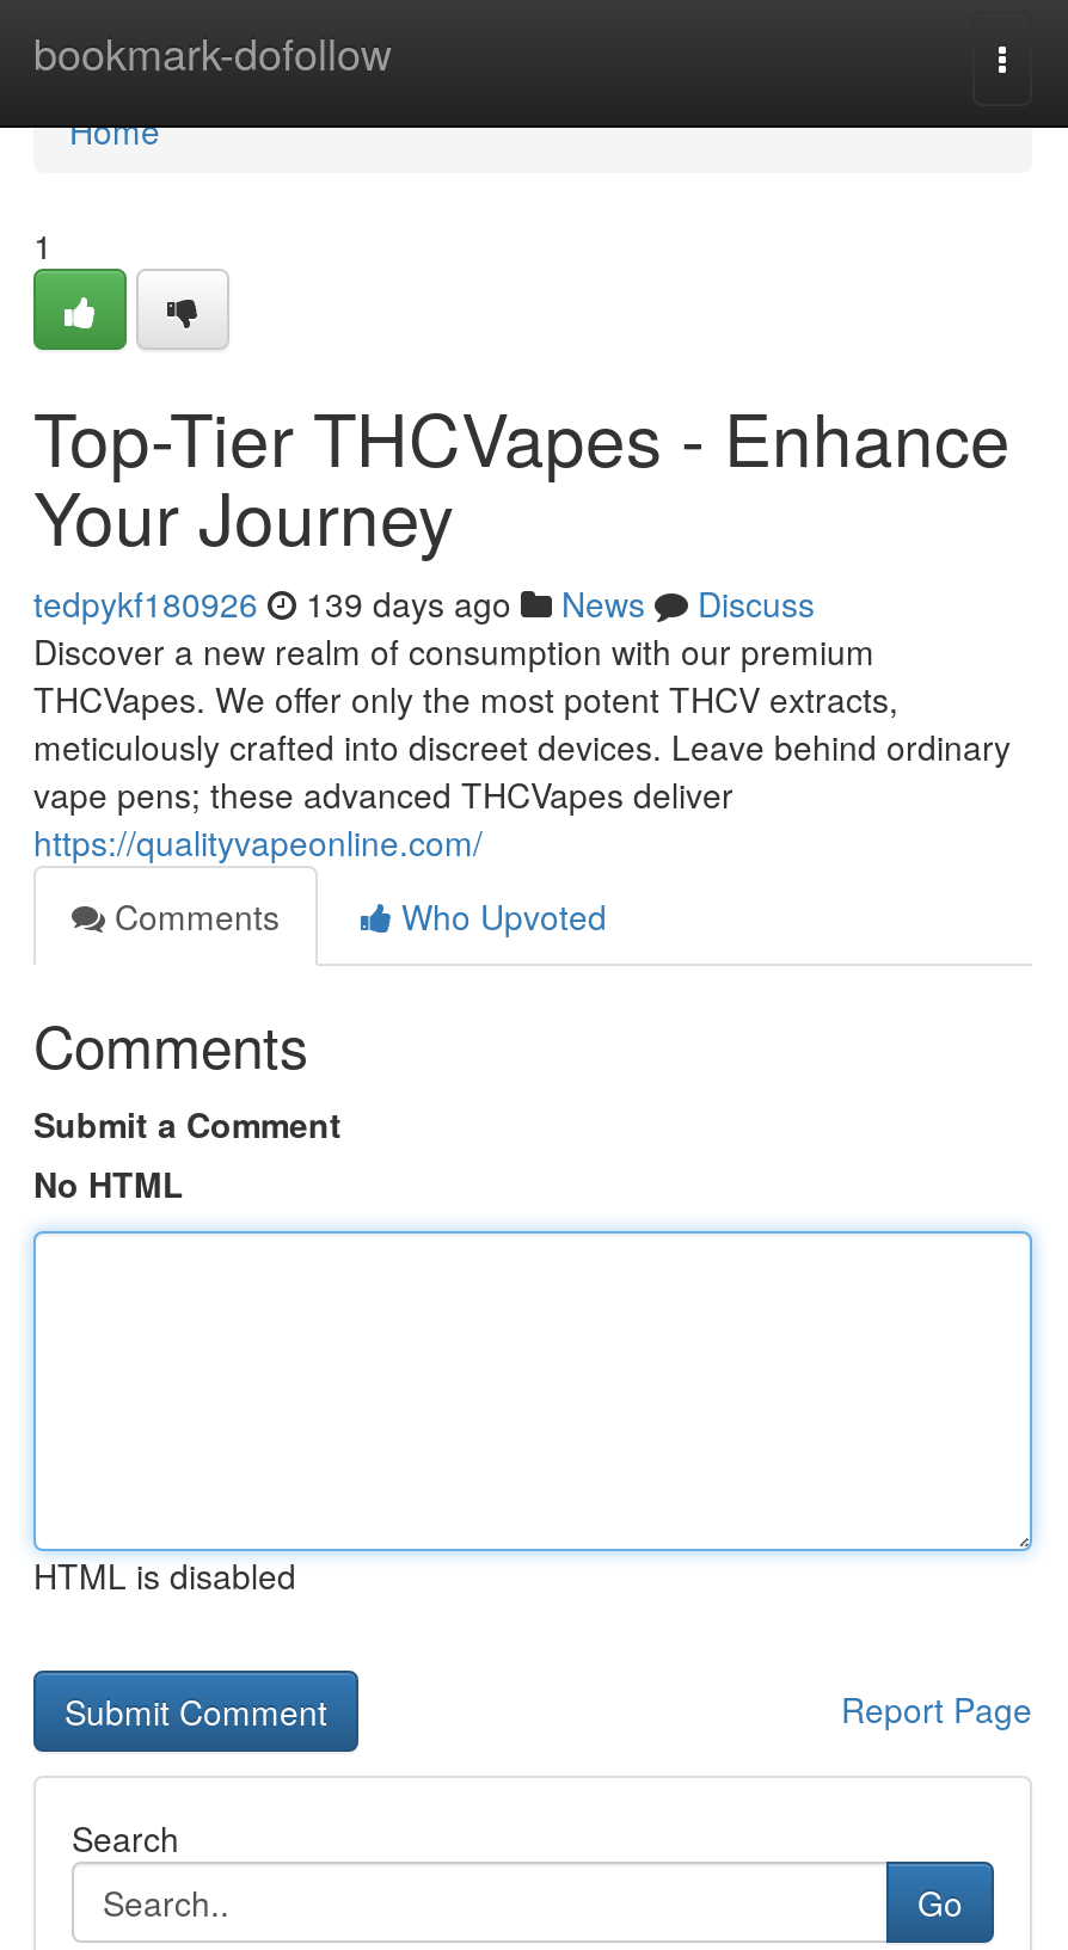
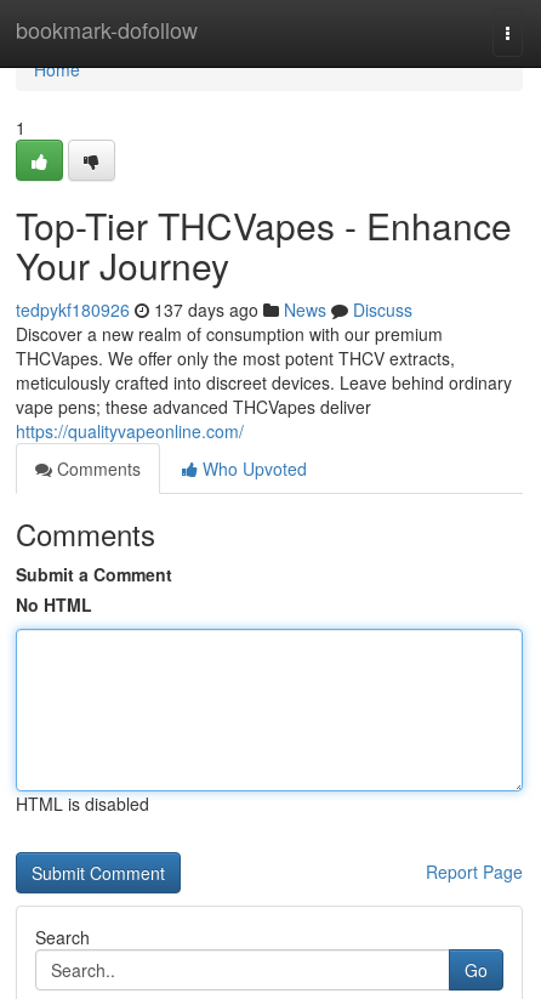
[33,579,815,627] tedpykf180926 139 days ago News Discuss -> [16,297,412,322] tedpykf180926 137 days ago News Discuss

